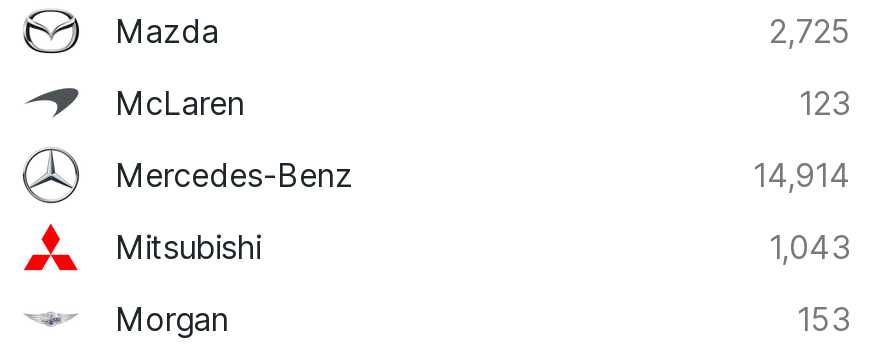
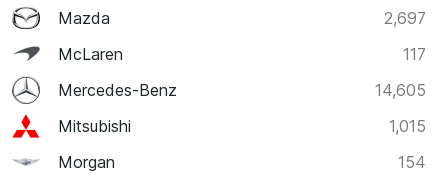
[769,11,851,51] 2,725 -> [384,8,426,28] 2,697
[799,83,851,123] 123 -> [403,44,426,64] 117
[753,155,851,195] 14,914 -> [375,80,426,100] 14,605
[769,227,851,267] 1,043 -> [389,116,426,136] 1,015
[797,299,851,339] 153 -> [398,152,426,172] 154

